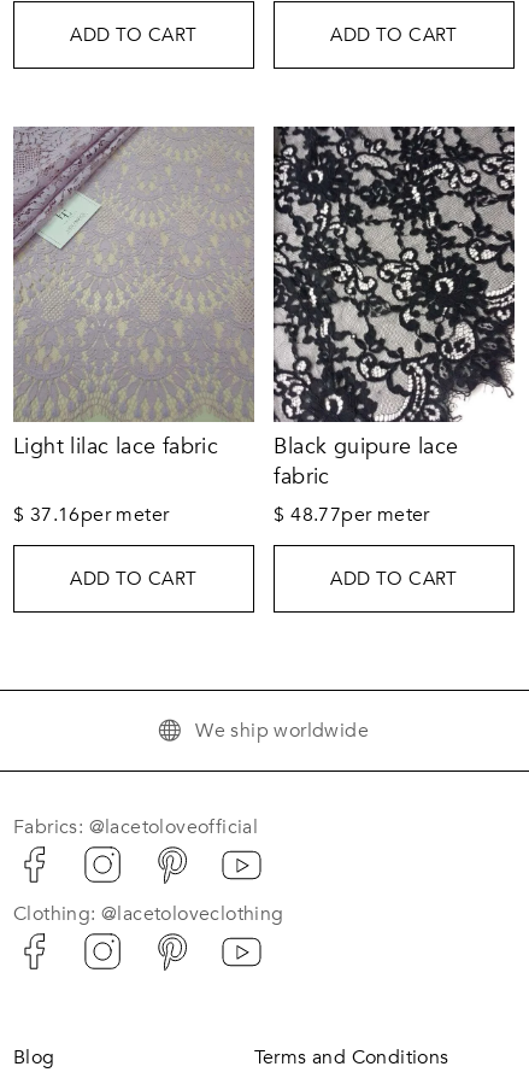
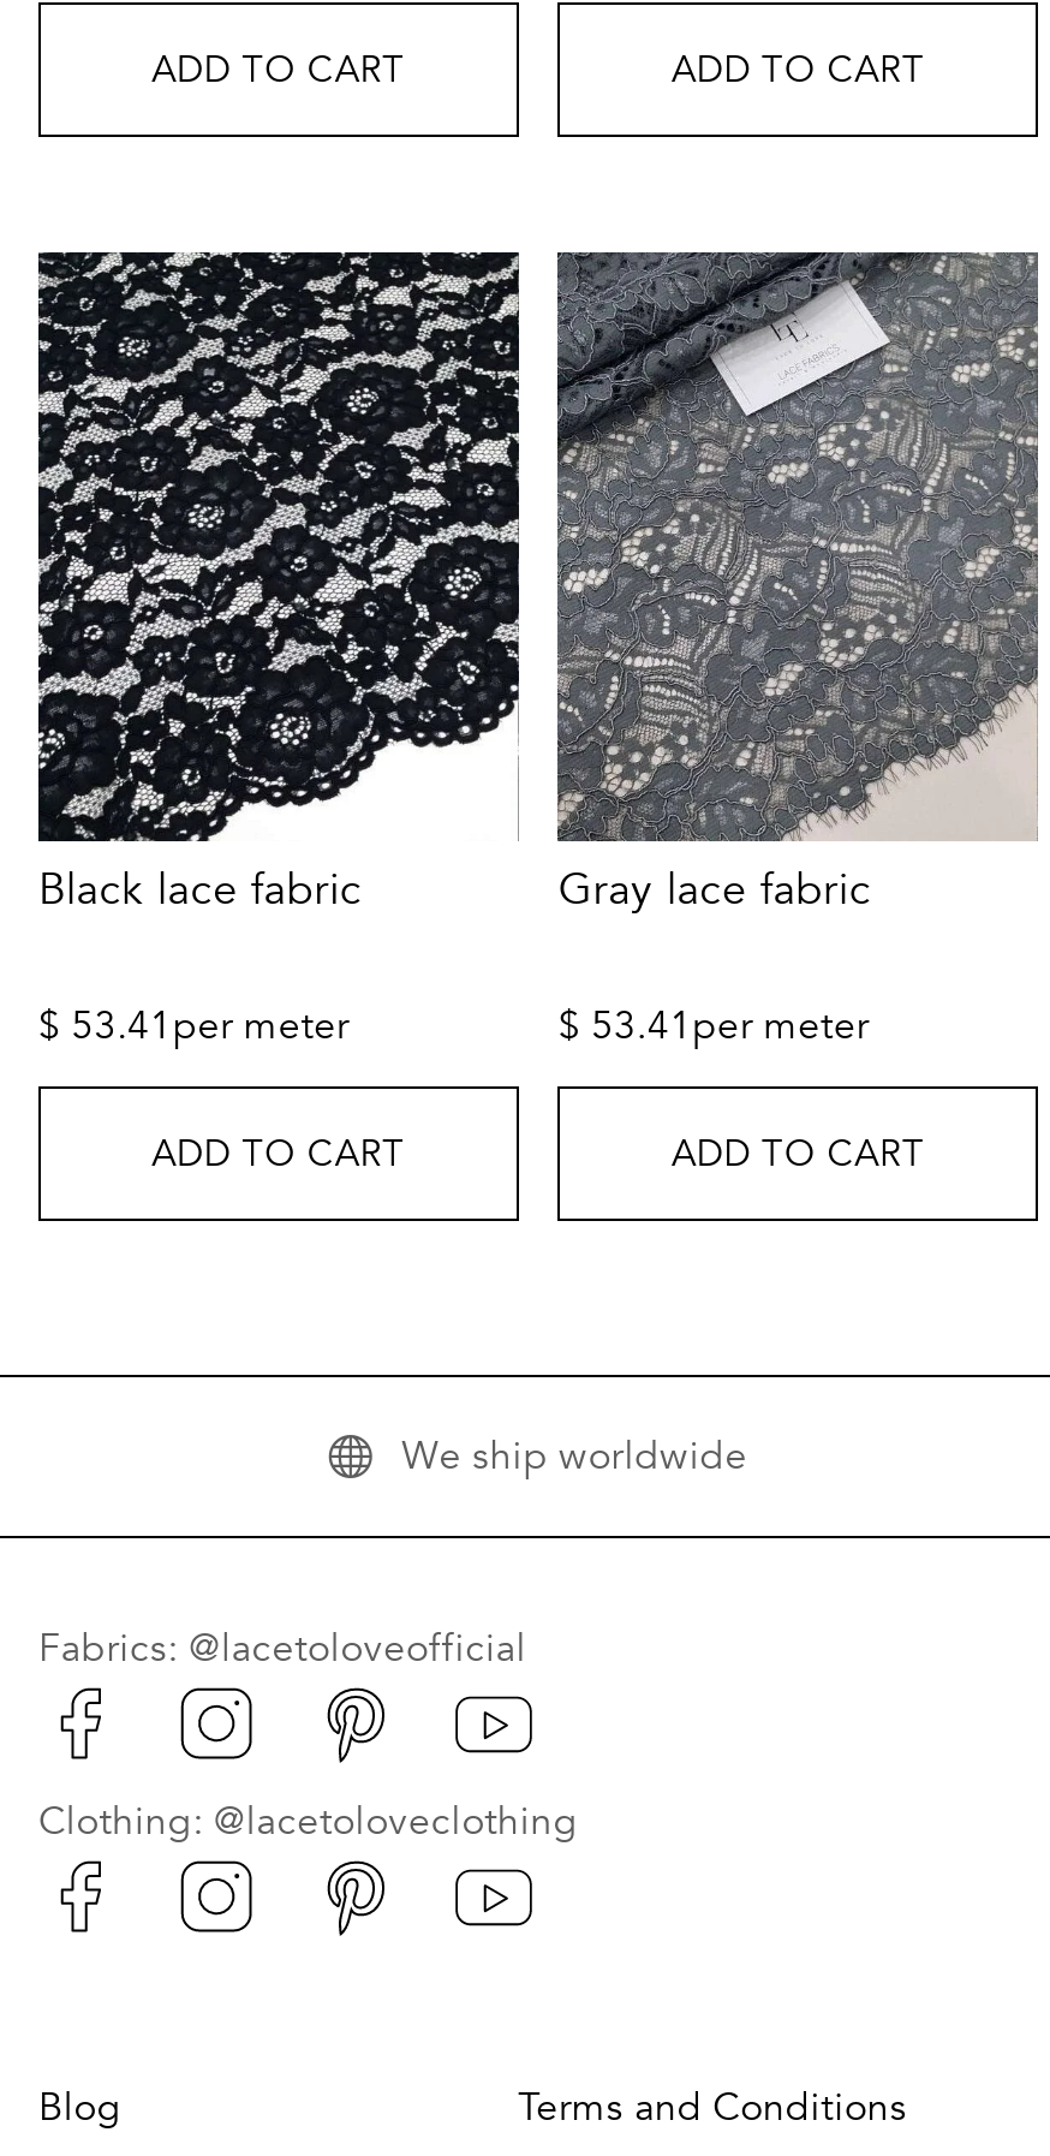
[12,125,255,462] [image] | Light lilac lace fabric -> [36,250,519,920] [image] | Black lace fabric
[272,127,515,528] [image] | Black guipure lace | fabric | $48.77per meter -> [555,252,1038,1053] [image] | Gray lace fabric | $53.41 per meter
[13,501,169,528] $37.16 per meter -> [38,1000,349,1053] $53.41 per meter

